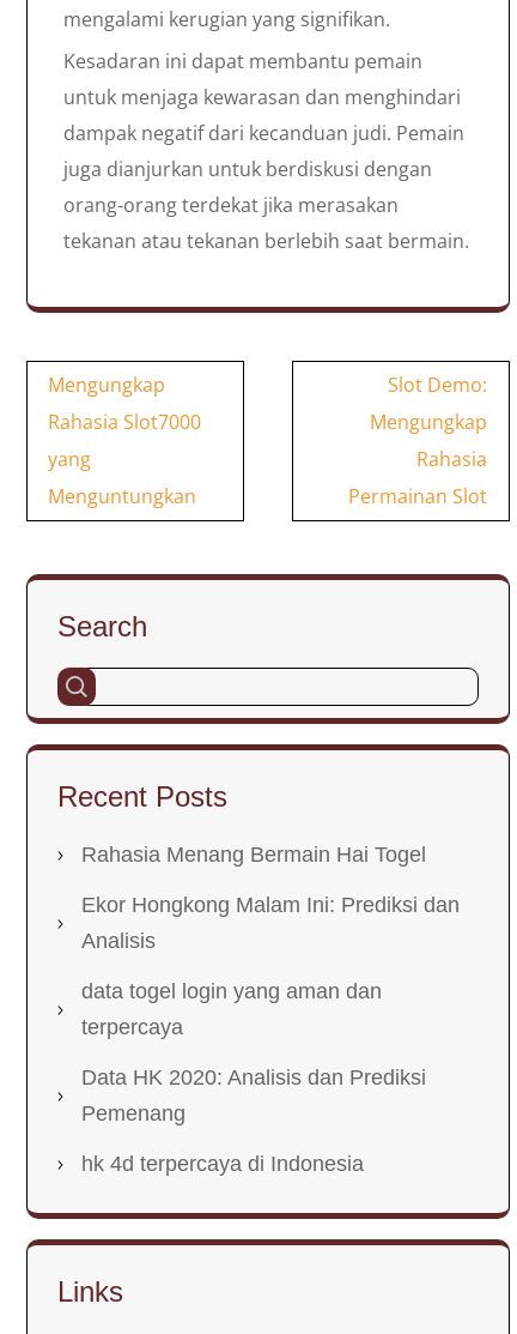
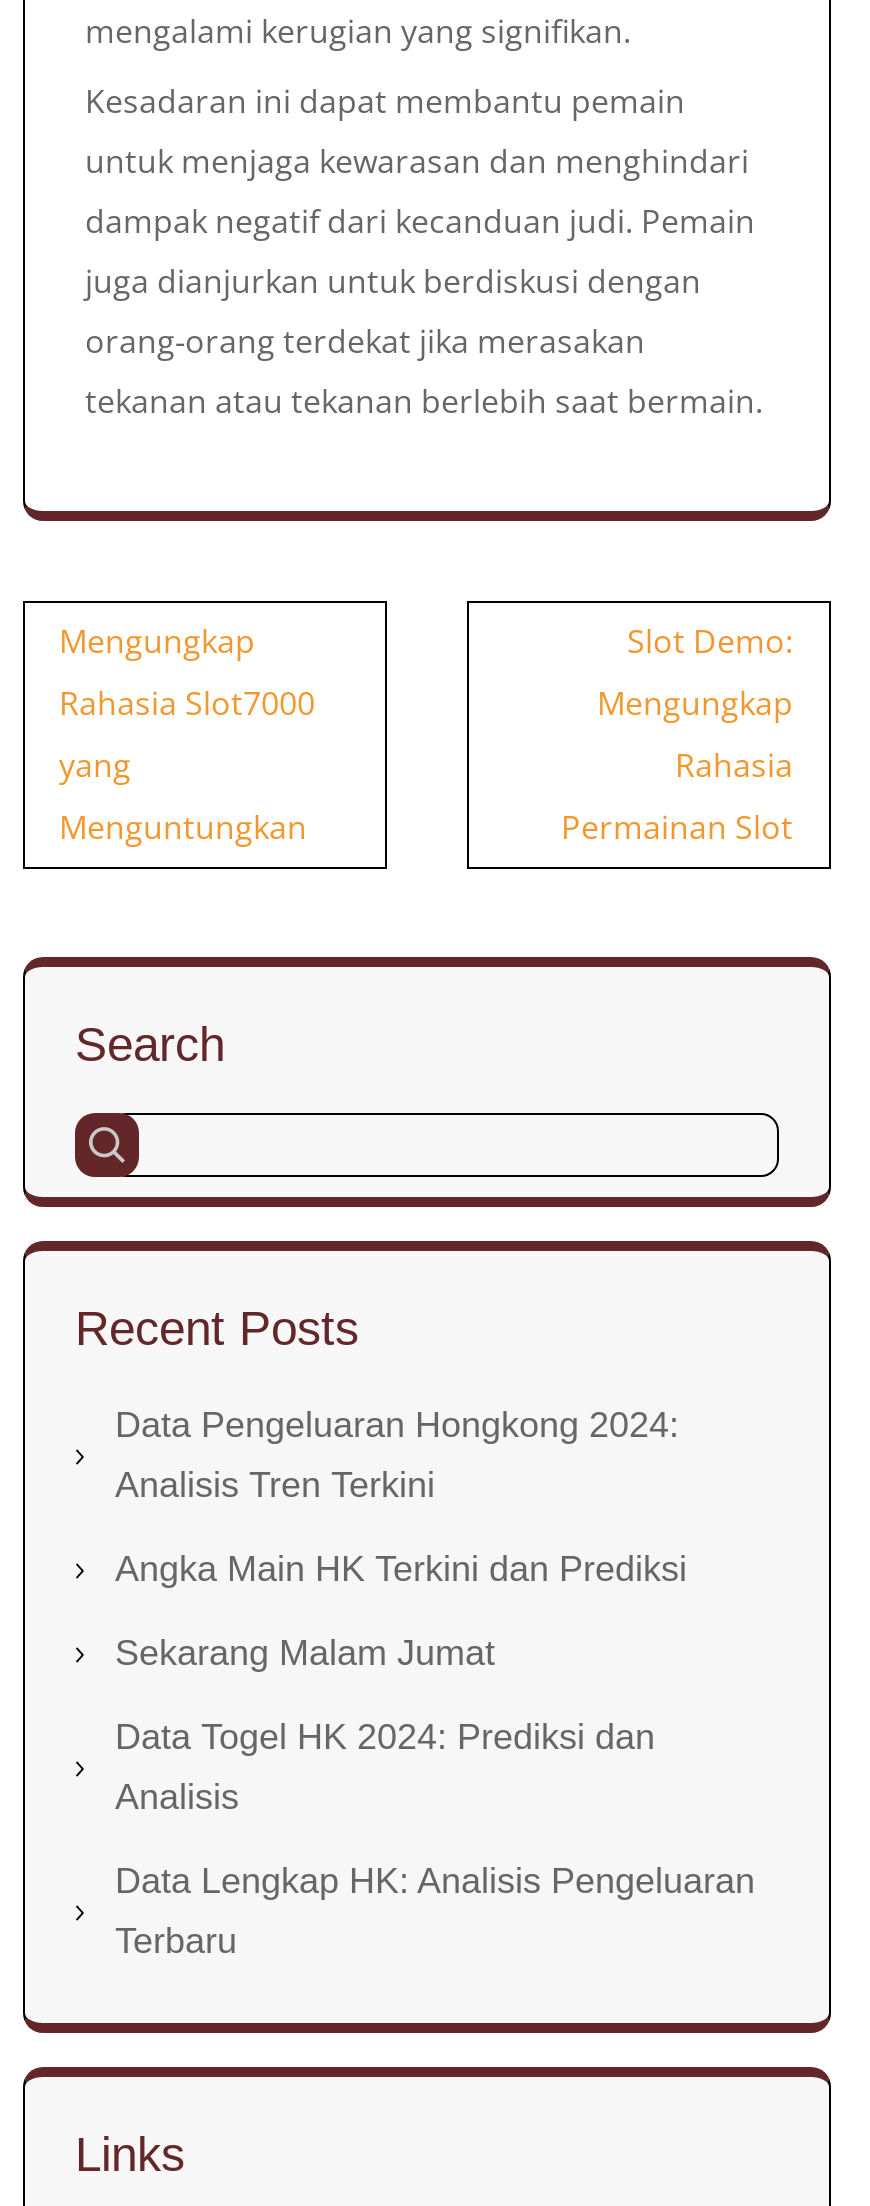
[81,843,460,917] Rahasia Menang Bermain Hai Togel | Ekor Hongkong Malam Ini: Prediksi dan -> [115,1405,687,1757] Data Pengeluaran Hongkong 2024: | Analisis Tren Terkini | Angka Main HK Terkini dan Prediksi | Sekarang Malam Jumat | Data Togel HK 2024: Prediksi dan
moved [81,929,156,953] -> [115,1777,239,1817]: Analisis
[81,979,426,1176] data togel login yang aman dan | terpercaya | Data HK 2020: Analisis dan Prediksi | Pemenang | hk 4d terpercaya di Indonesia -> [115,1861,755,1961] Data Lengkap HK: Analisis Pengeluaran | Terbaru

